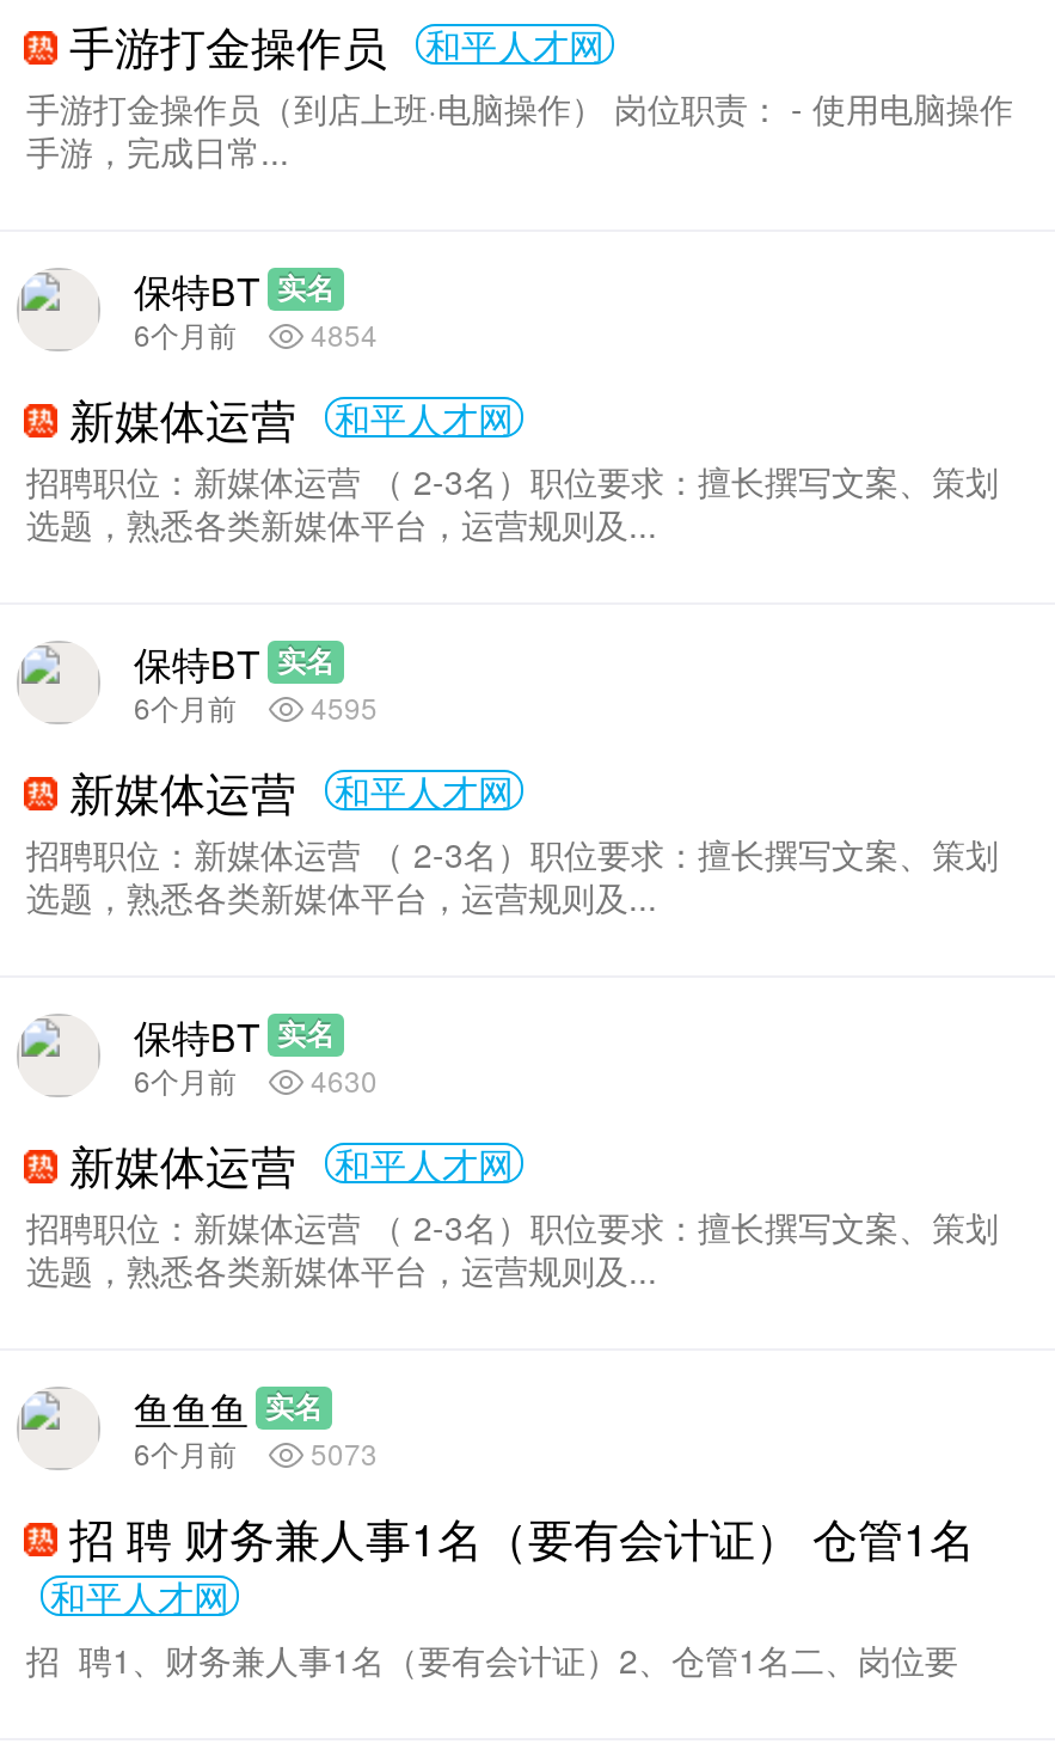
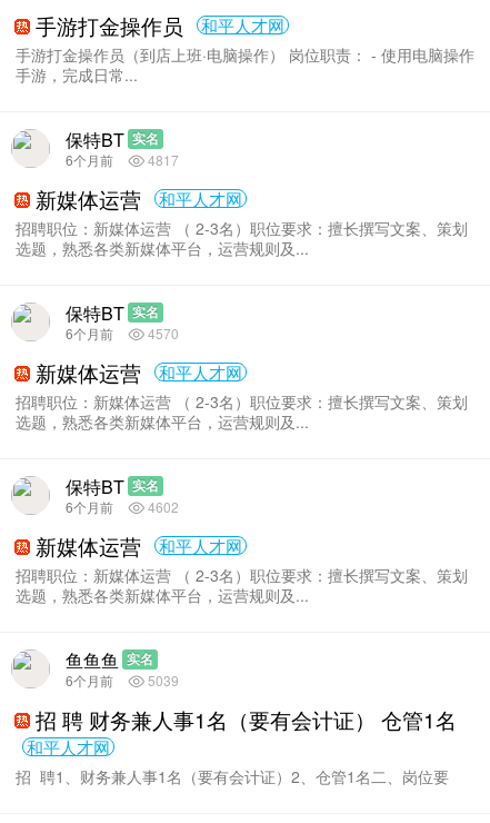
[134,313,378,354] 6个月前 4854 -> [66,150,179,169] 6个月前 4817
[134,686,378,727] 6个月前 4595 -> [66,324,179,343] 6个月前 4570
[134,1059,378,1100] 6个月前 4630 -> [66,497,179,516] 6个月前 4602
[134,1432,378,1473] 6个月前 5073 -> [66,671,179,690] 6个月前 5039

